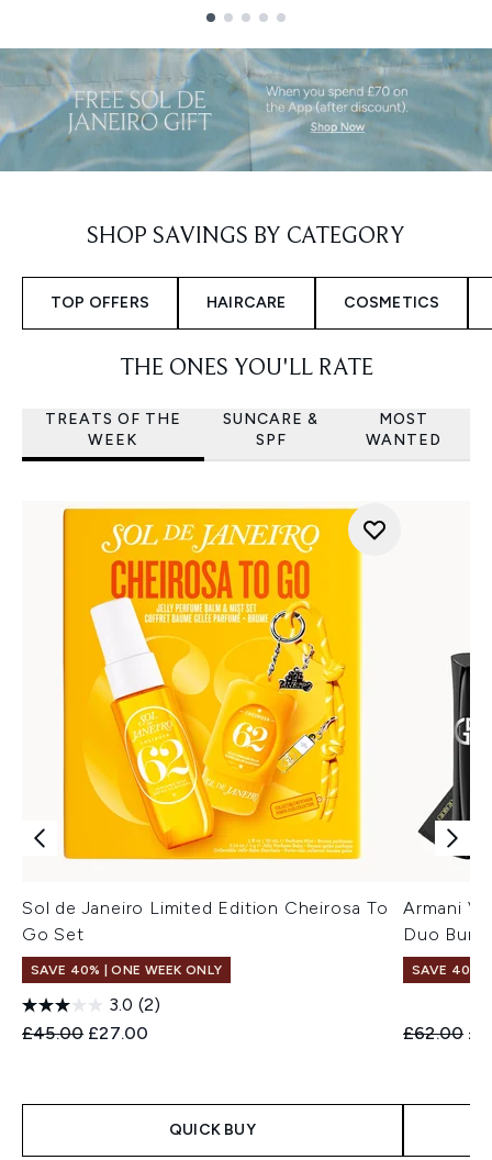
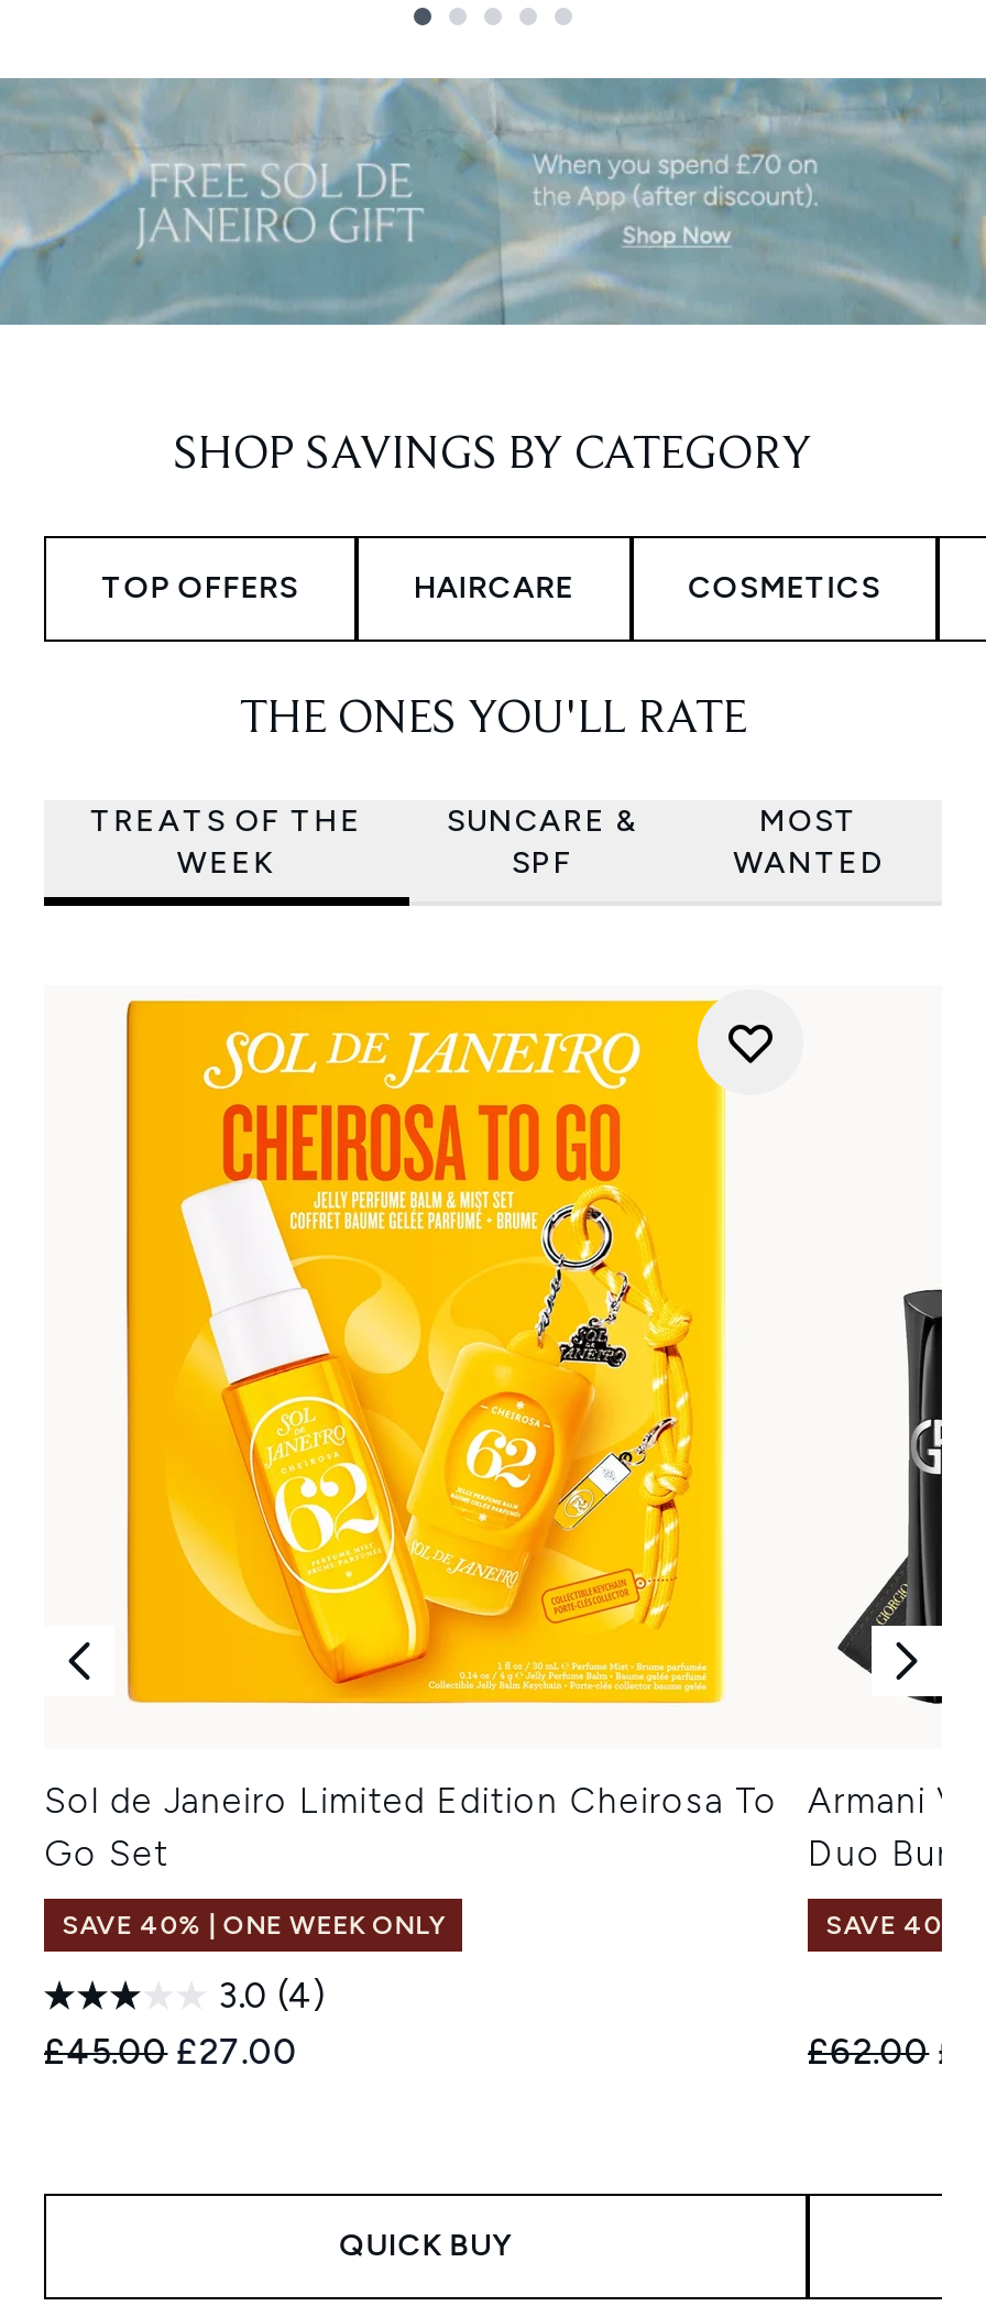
[109,994,160,1015] 3.0 (2) -> [218,1974,326,2016] 3.0 (4)

